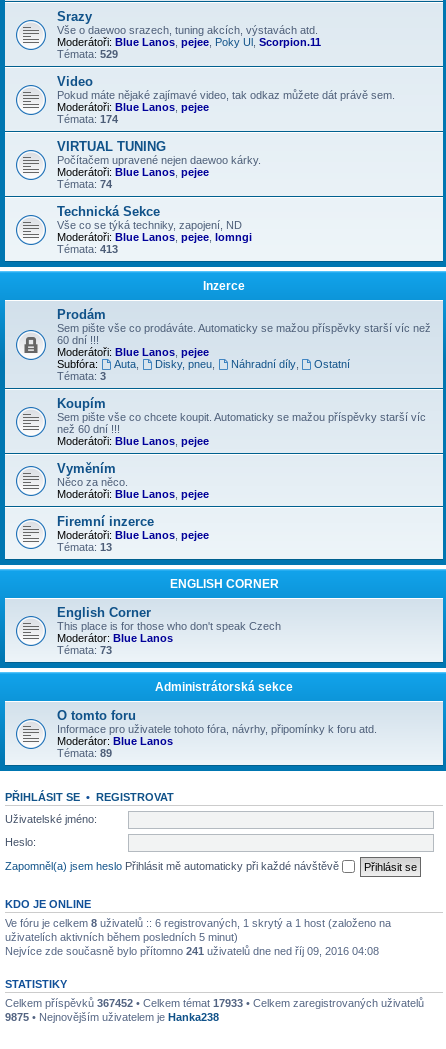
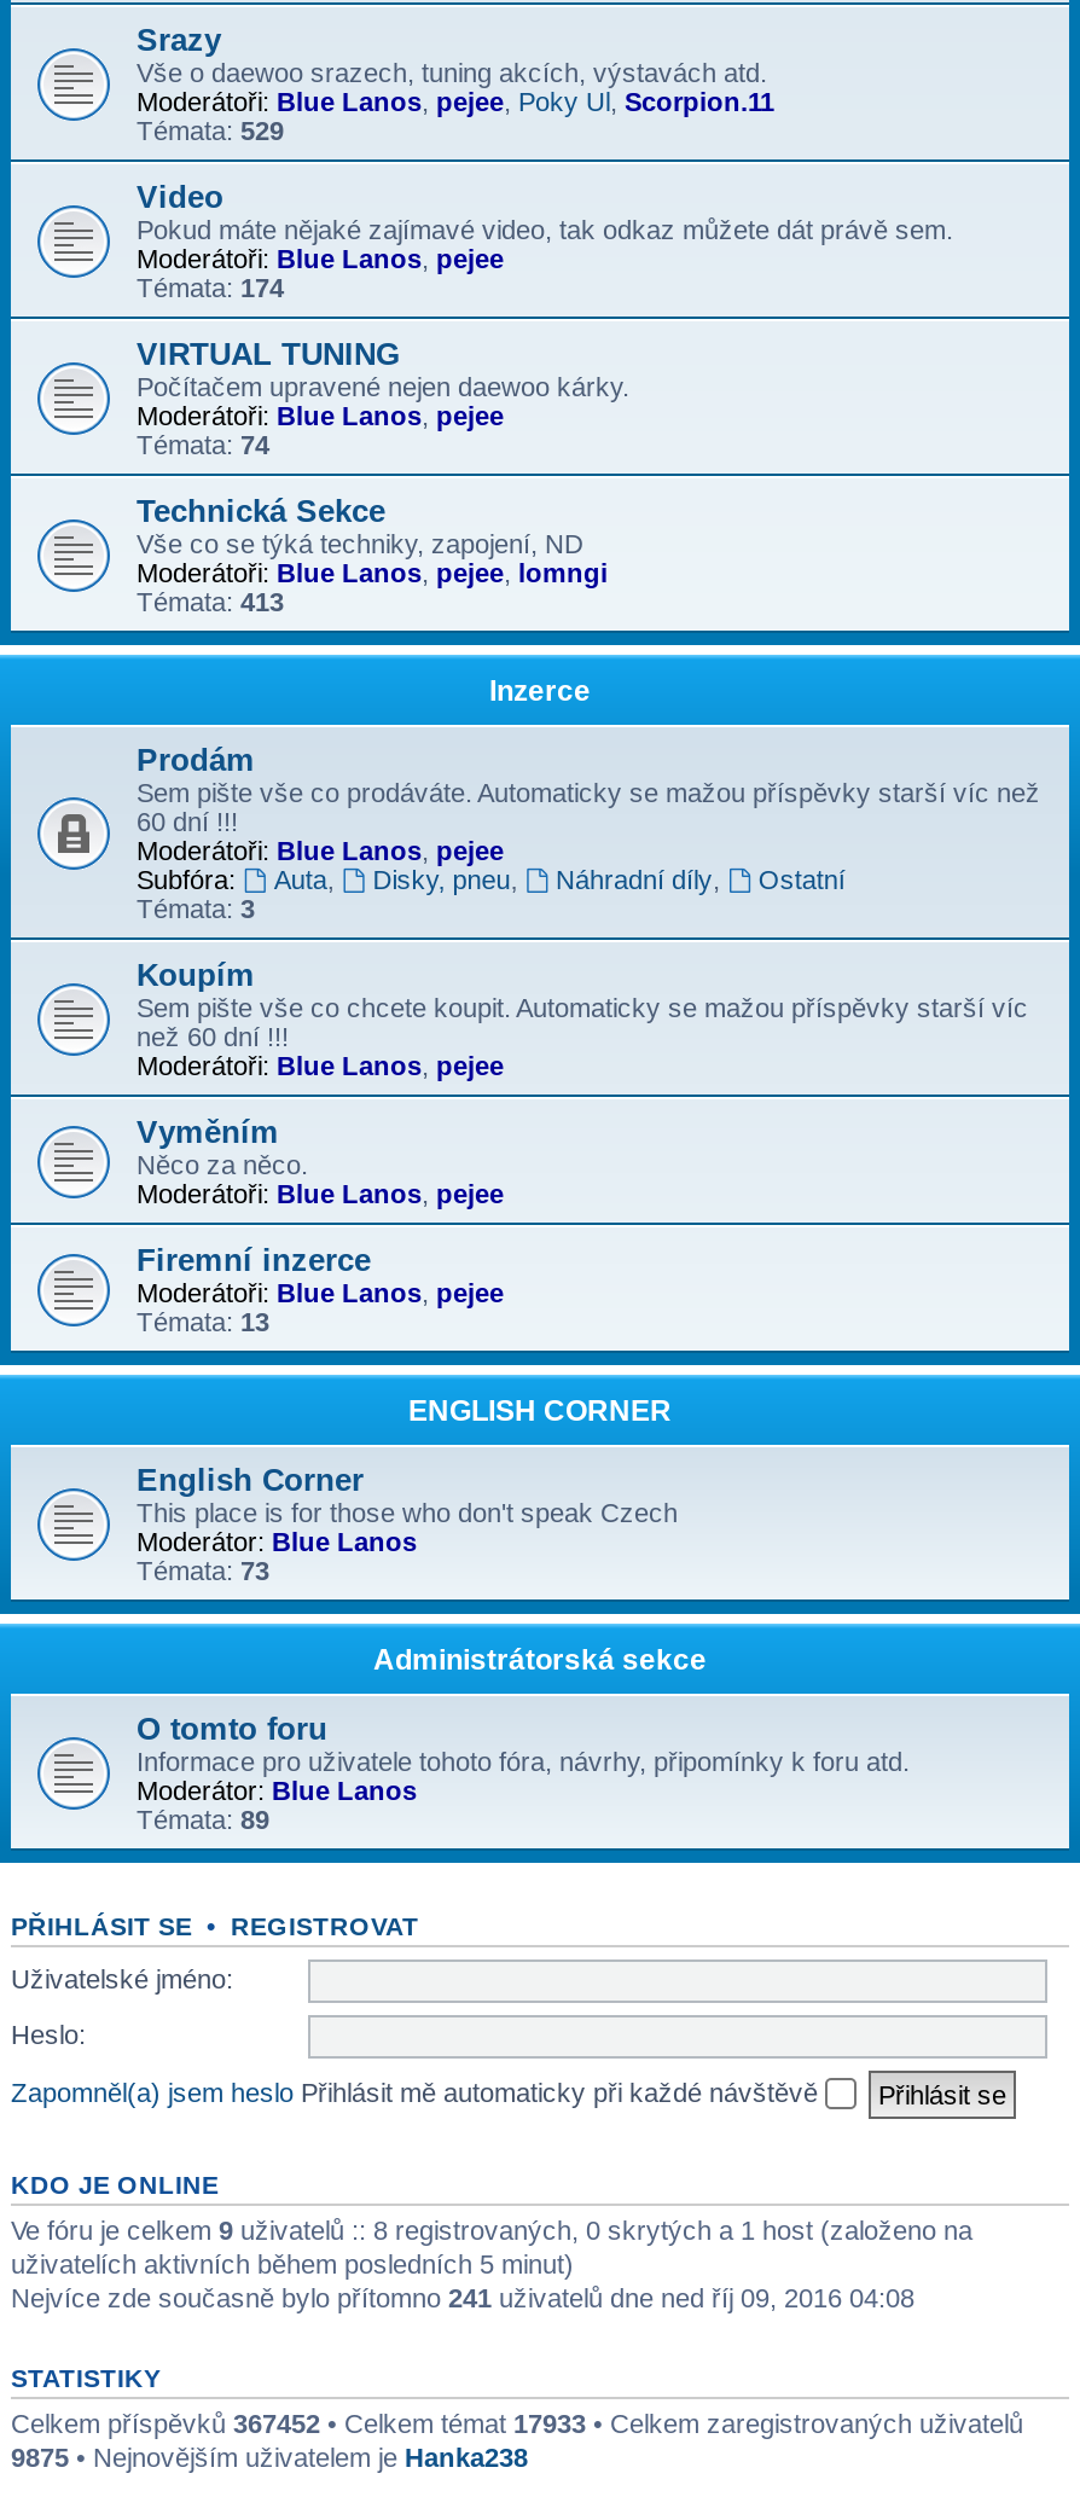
[5,917,391,929] Ve fóru je celkem 8 uživatelů :: 6 registrovaných, 1 skrytý a 1 host (založeno na -> [11,2216,972,2245] Ve fóru je celkem 9 uživatelů :: 8 registrovaných, 0 skrytých a 1 host (založeno na

